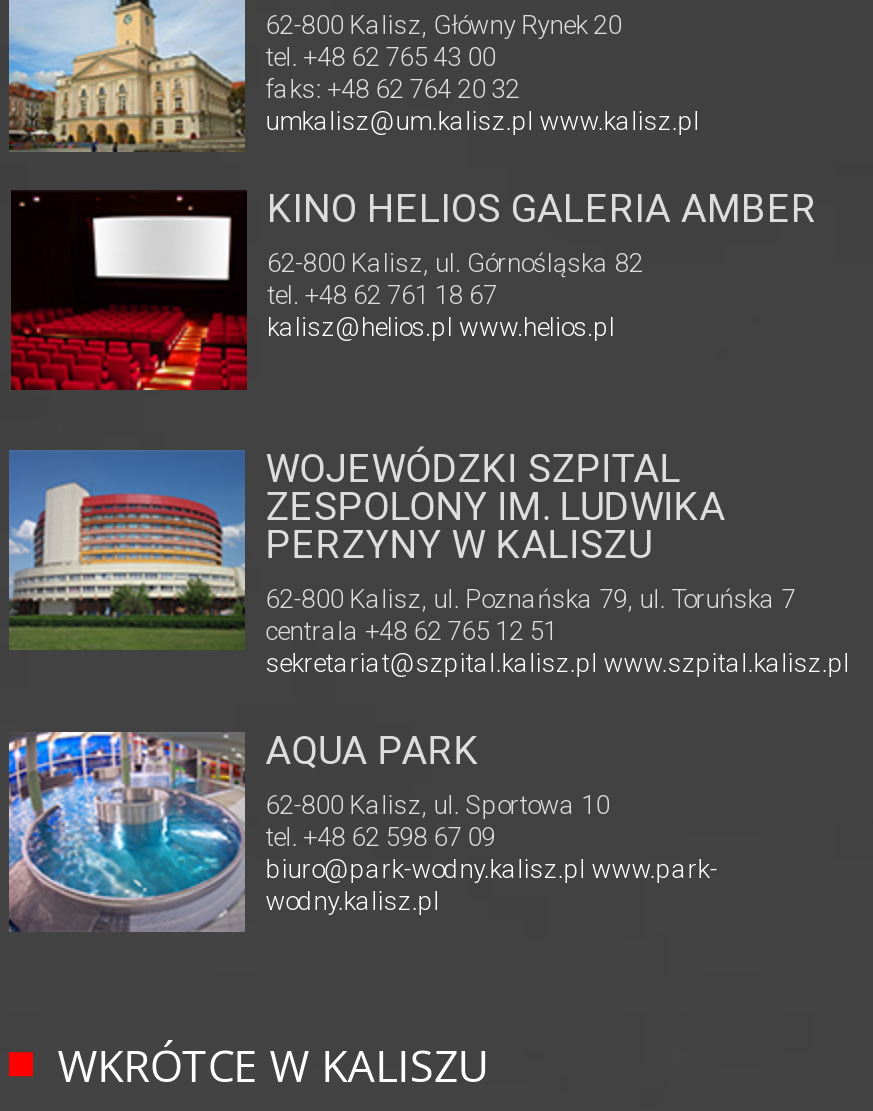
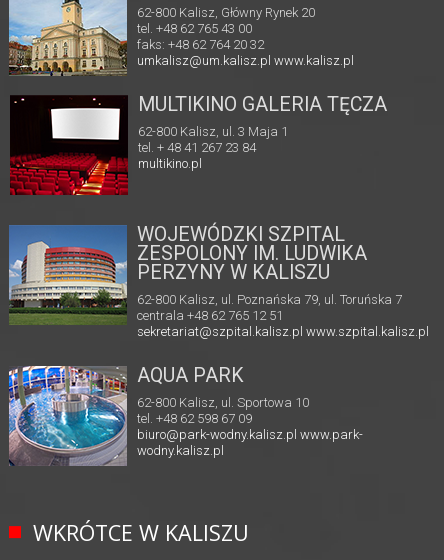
[267,187,817,343] KINO HELIOS GALERIA AMBER | 62-800 Kalisz, ul. Górnośląska 82 | tel. +48 62 761 18 67 | kalisz@helios.pl www.helios.pl -> [138,93,387,171] MULTIKINO GALERIA TĘCZA | 62-800 Kalisz, ul. 3 Maja 1 | tel. + 48 41 267 23 84 | multikino.pl

